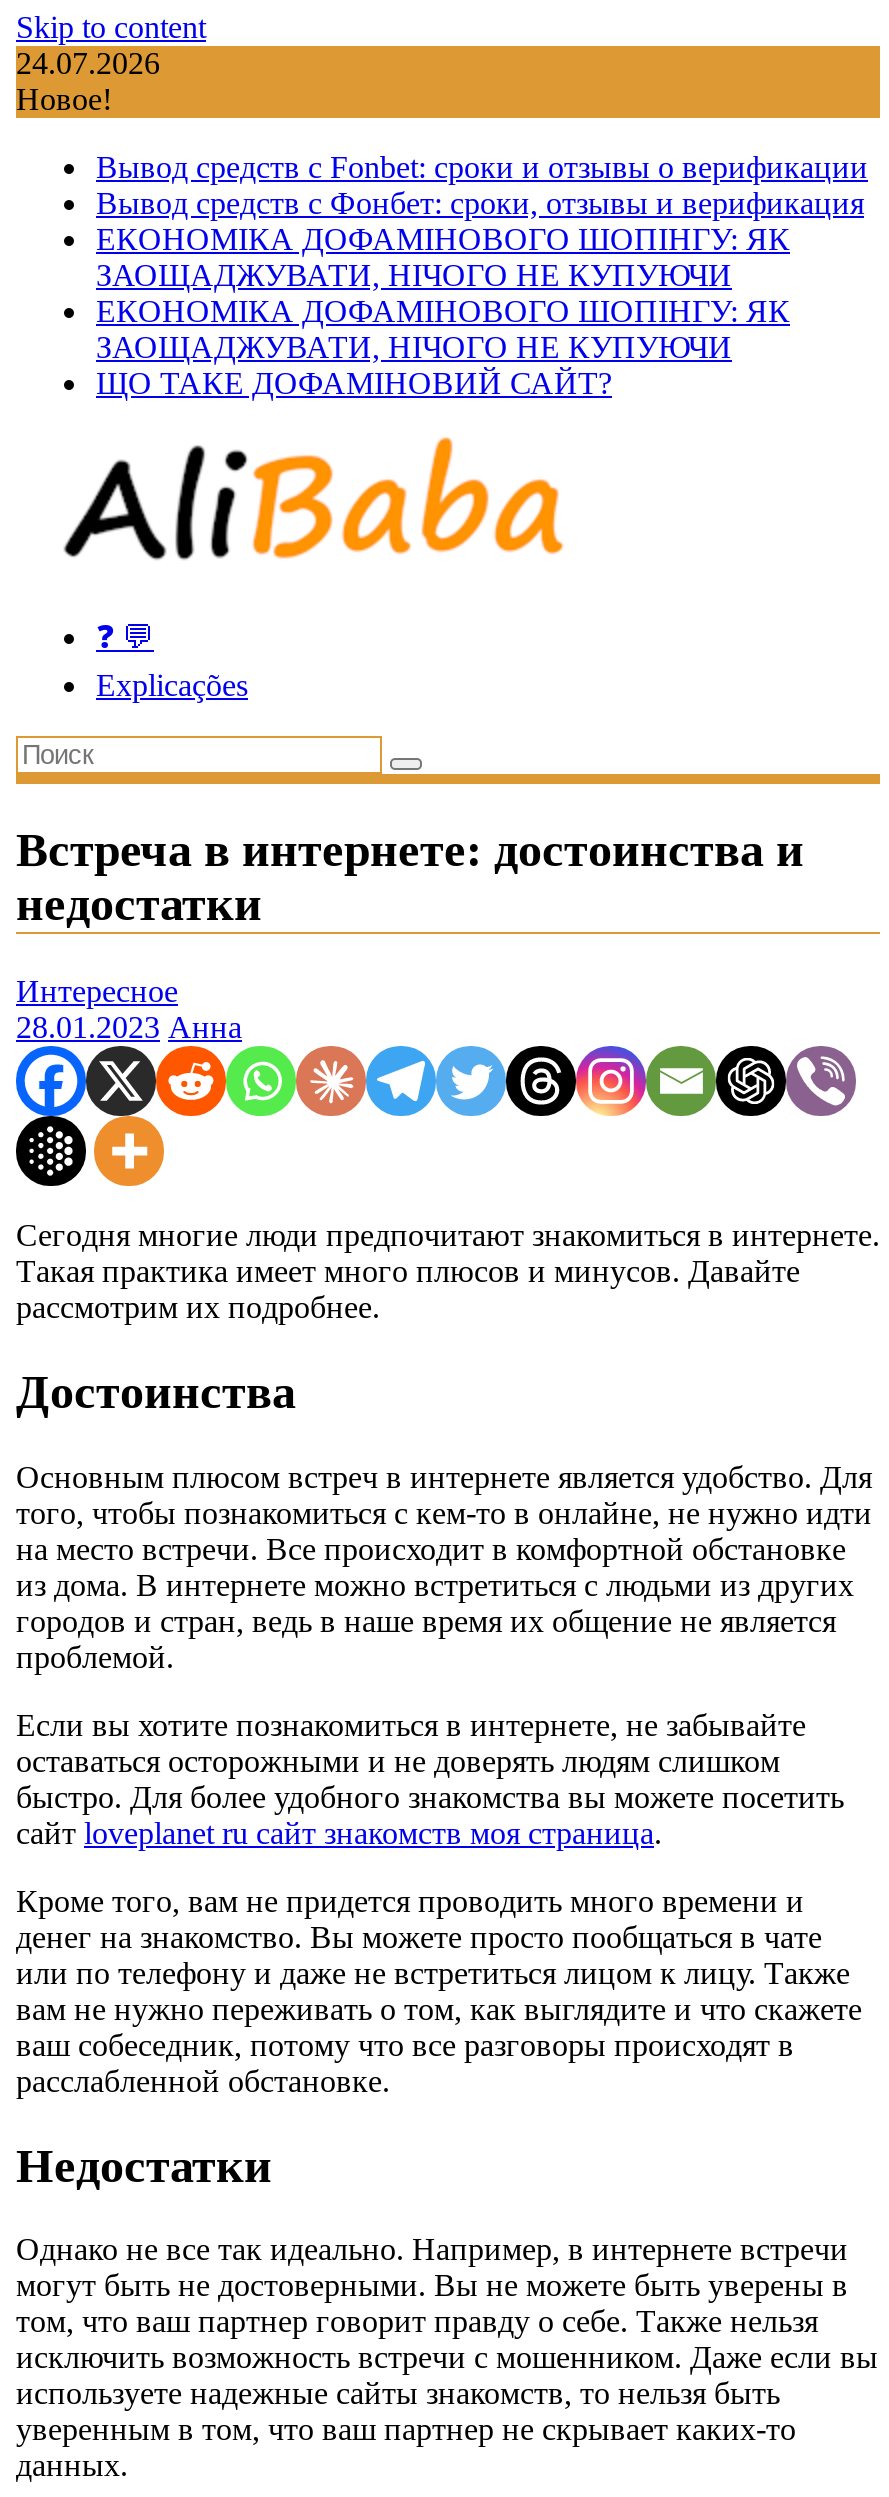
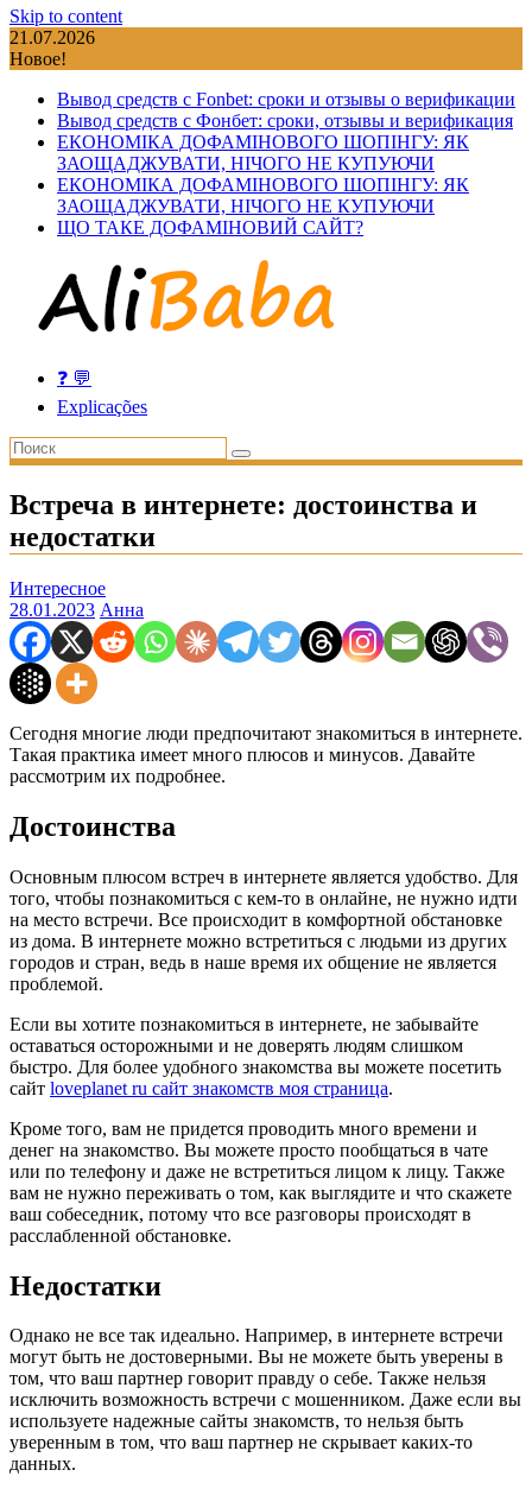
[16,46,160,80] 24.07.2026 -> [9,27,95,47] 21.07.2026

